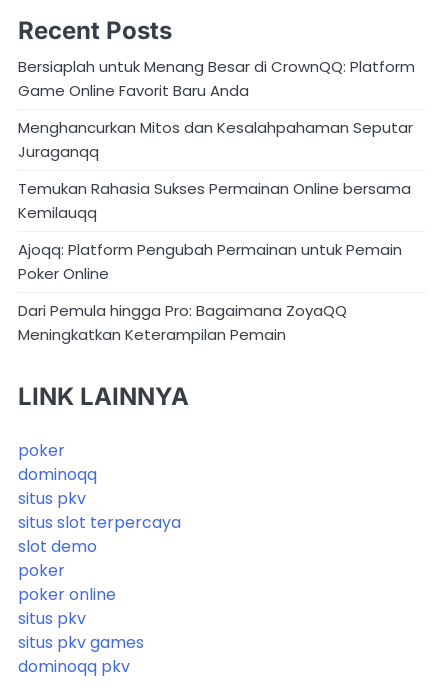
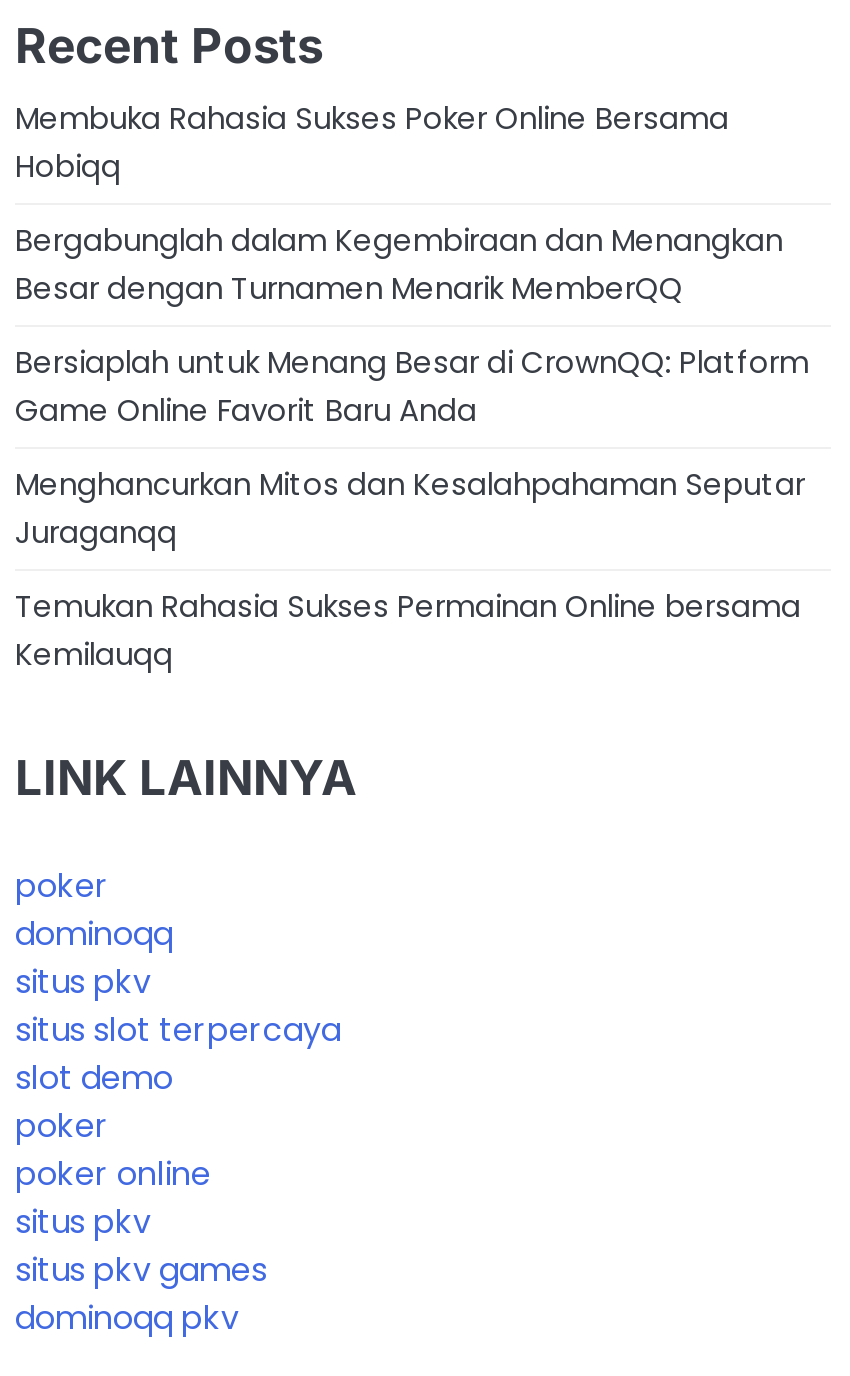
none -> [15,98,783,310] Membuka Rahasia Sukses Poker Online Bersama | Hobiqq | Bergabunglah dalam Kegembiraan dan Menangkan | Besar dengan Turnamen Menarik MemberQQ
moved [18,56,415,223] -> [15,342,809,676]: Bersiaplah untuk Menang Besar di CrownQQ: Platform | Game Online Favorit Baru Anda | Menghancurkan Mitos dan Kesalahpahaman Seputar | Juraganqq | Temukan Rahasia Sukses Permainan Online bersama | Kemilauqq
[18,239,402,345] Ajoqq: Platform Pengubah Permainan untuk Pemain | Poker Online | Dari Pemula hingga Pro: Bagaimana ZoyaQQ | Meningkatkan Keterampilan Pemain -> none

